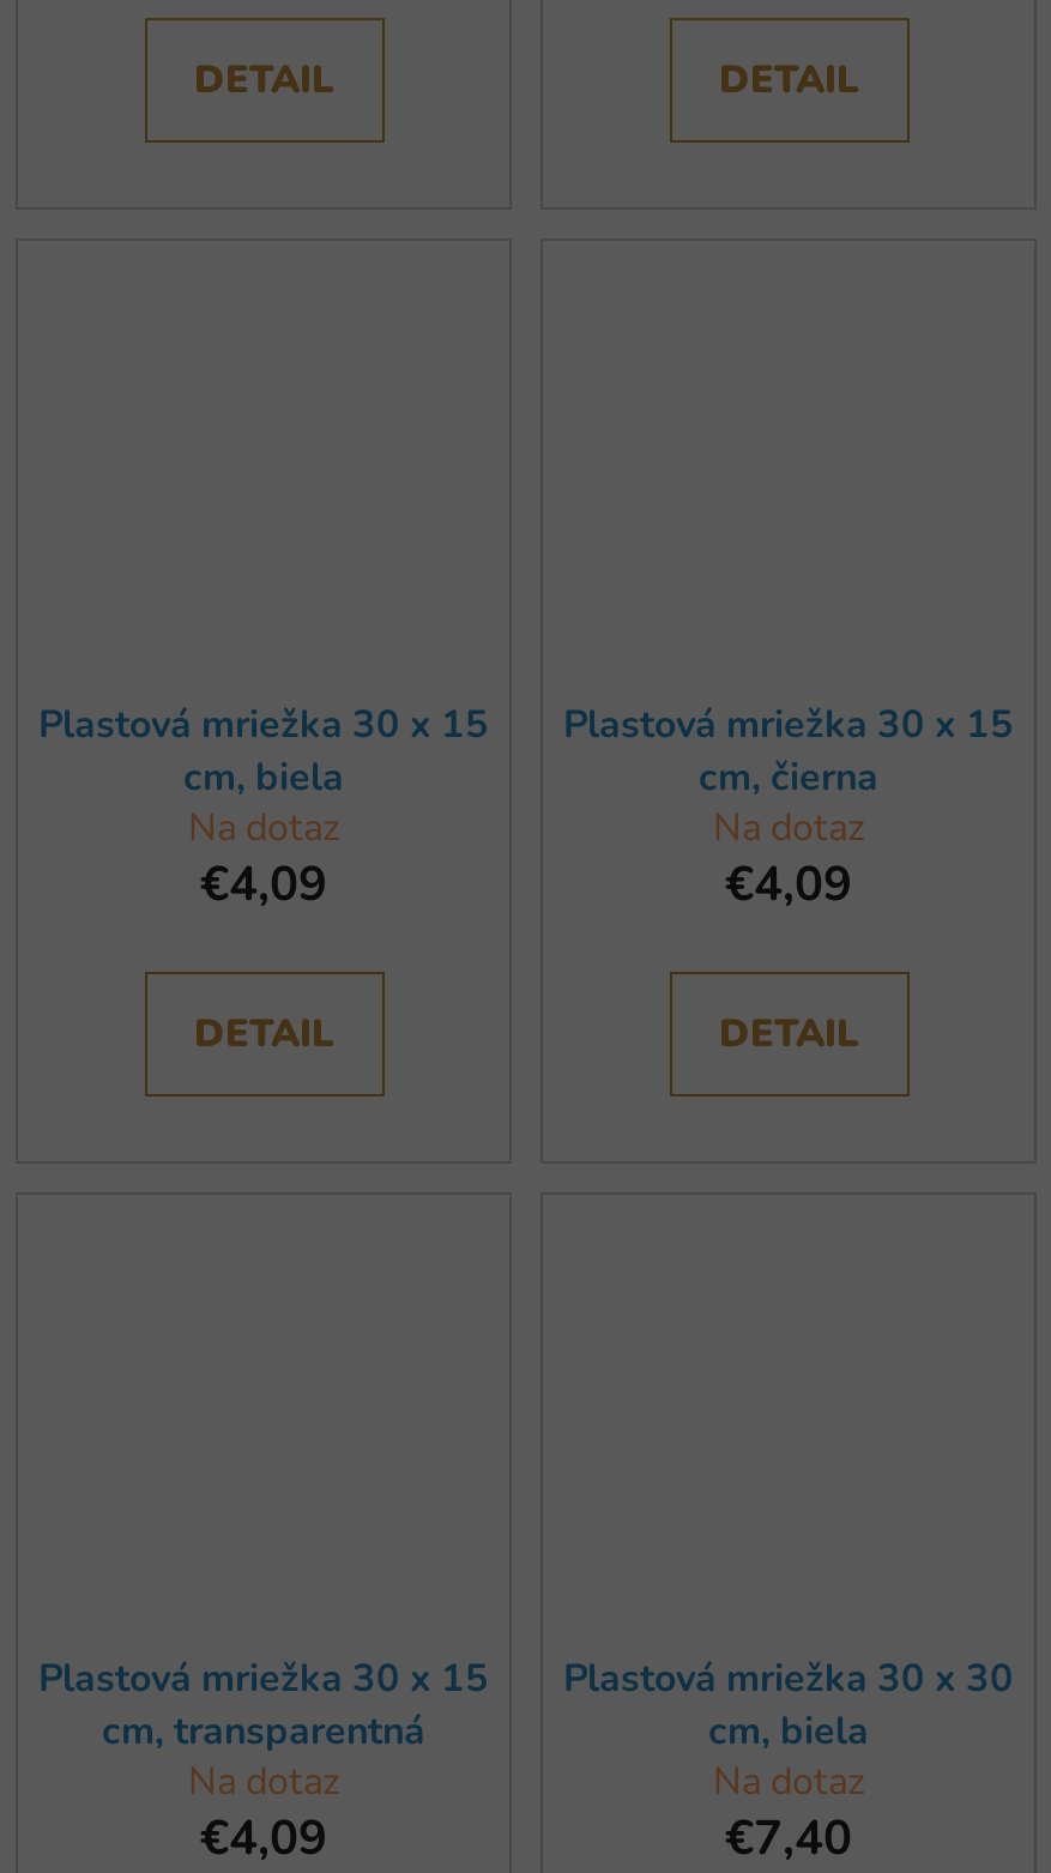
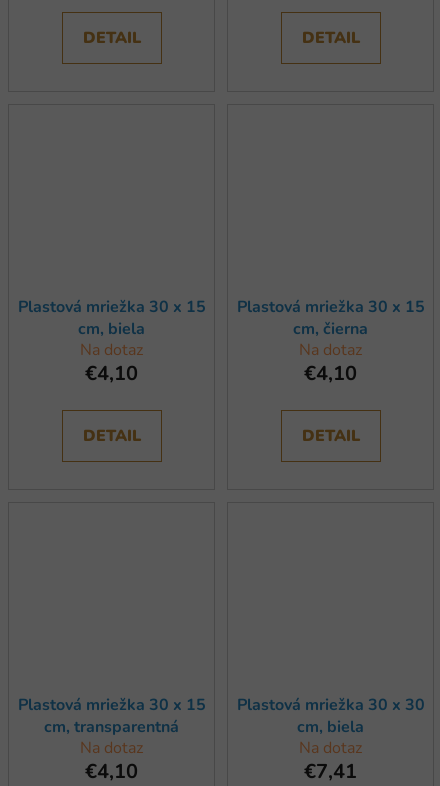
[200,852,327,917] €4,09 -> [85,360,138,387] €4,10
[725,852,852,917] €4,09 -> [304,360,357,387] €4,10
[200,1806,327,1871] €4,09 -> [85,758,138,785] €4,10
[725,1806,852,1871] €7,40 -> [304,758,357,785] €7,41

